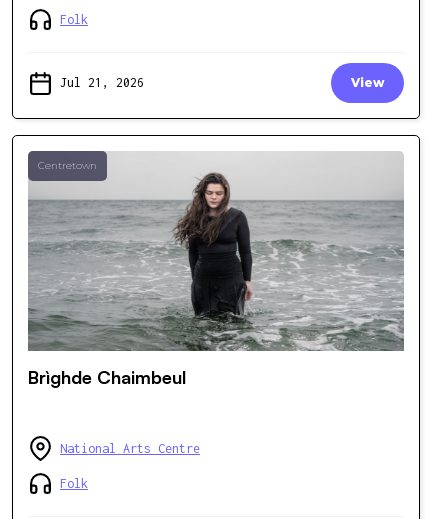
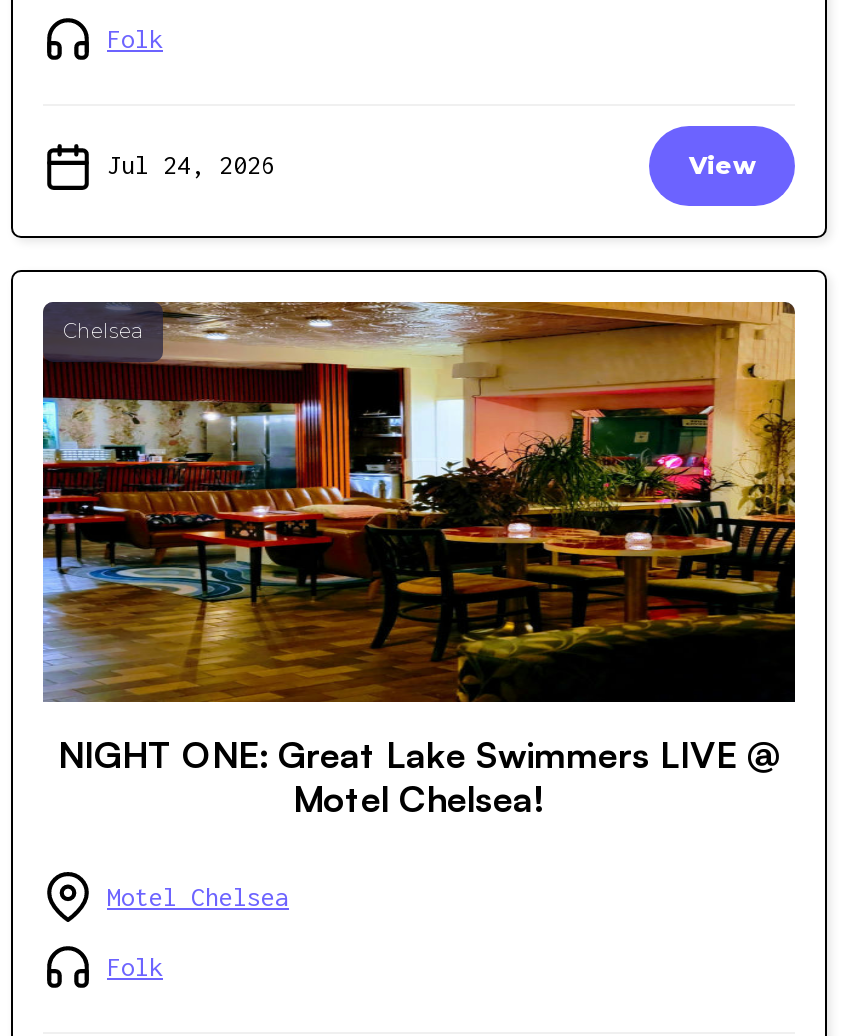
[60,75,144,90] Jul 21, 2026 -> [107,150,275,180] Jul 24, 2026
[27,151,405,352] [image] | Centretown -> [41,300,797,704] [image] | Chelsea
[28,366,186,388] Brìghde Chaimbeul -> [58,732,780,820] NIGHT ONE: Great Lake Swimmers LIVE @ | Motel Chelsea!
[60,440,200,455] National Arts Centre -> [107,881,289,911] Motel Chelsea

